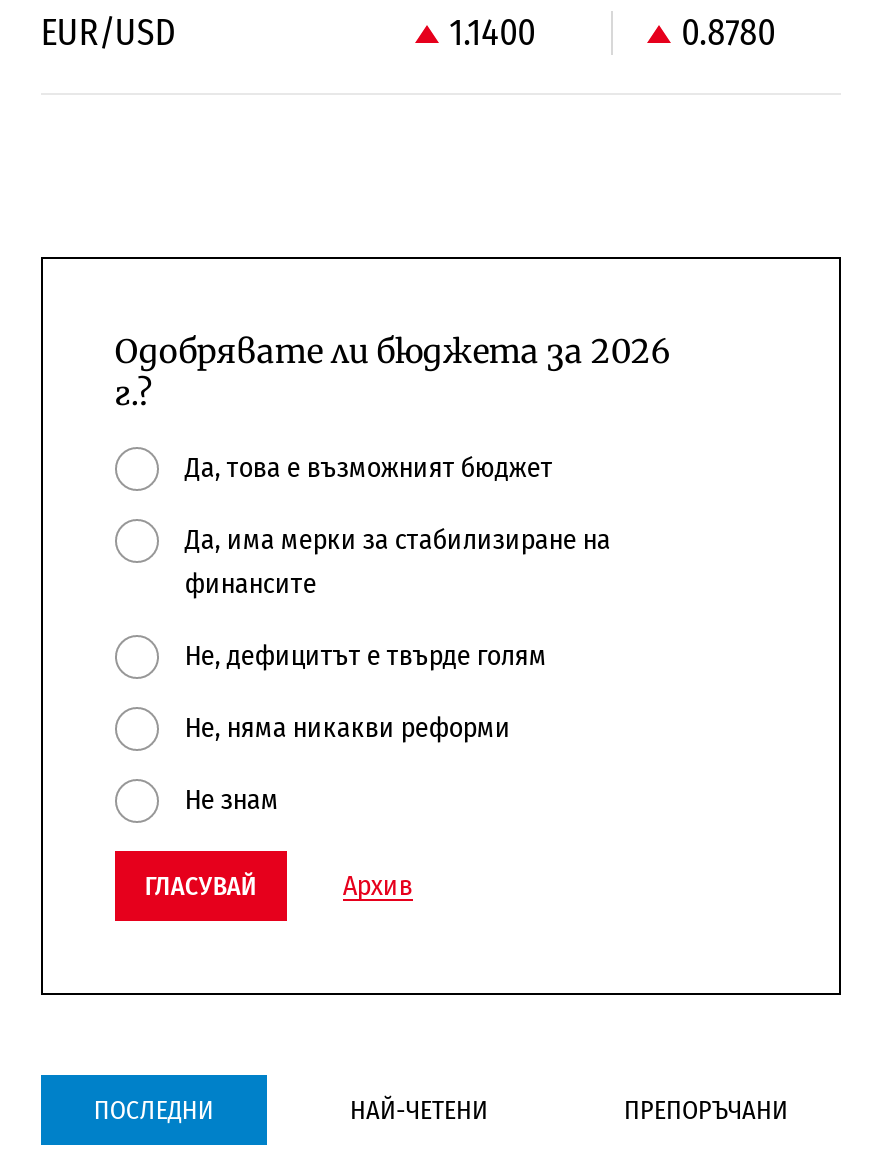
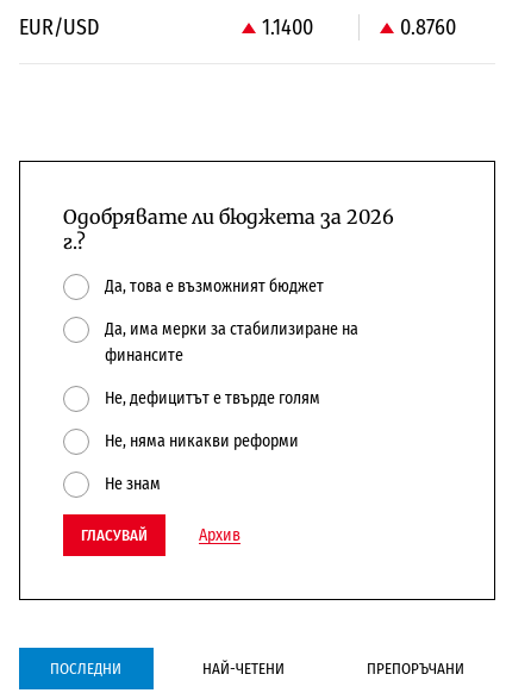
[681,11,775,55] 0.8780 -> [400,14,456,41] 0.8760

